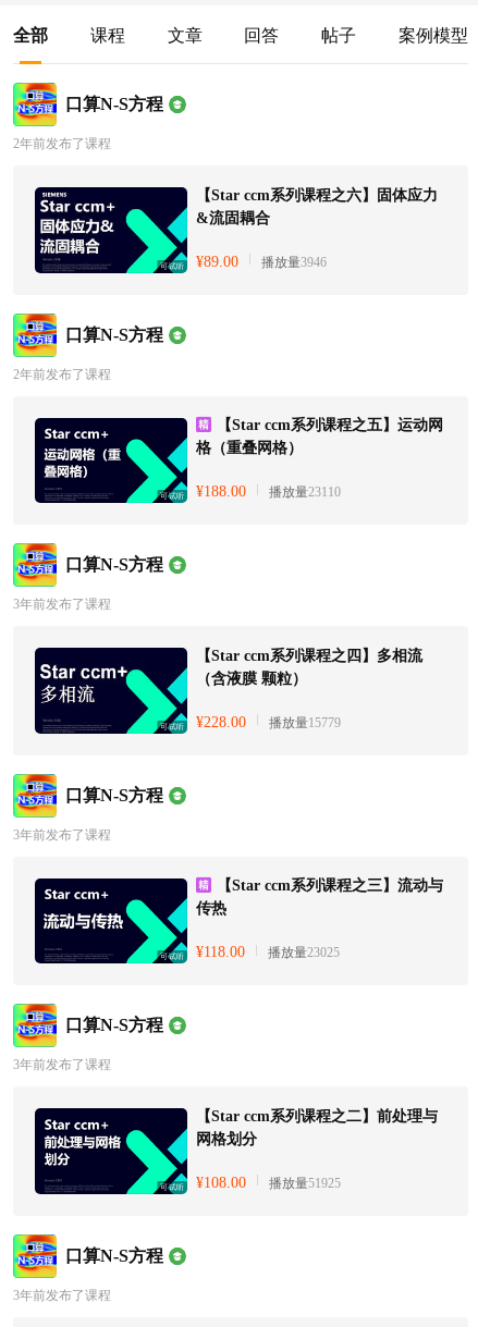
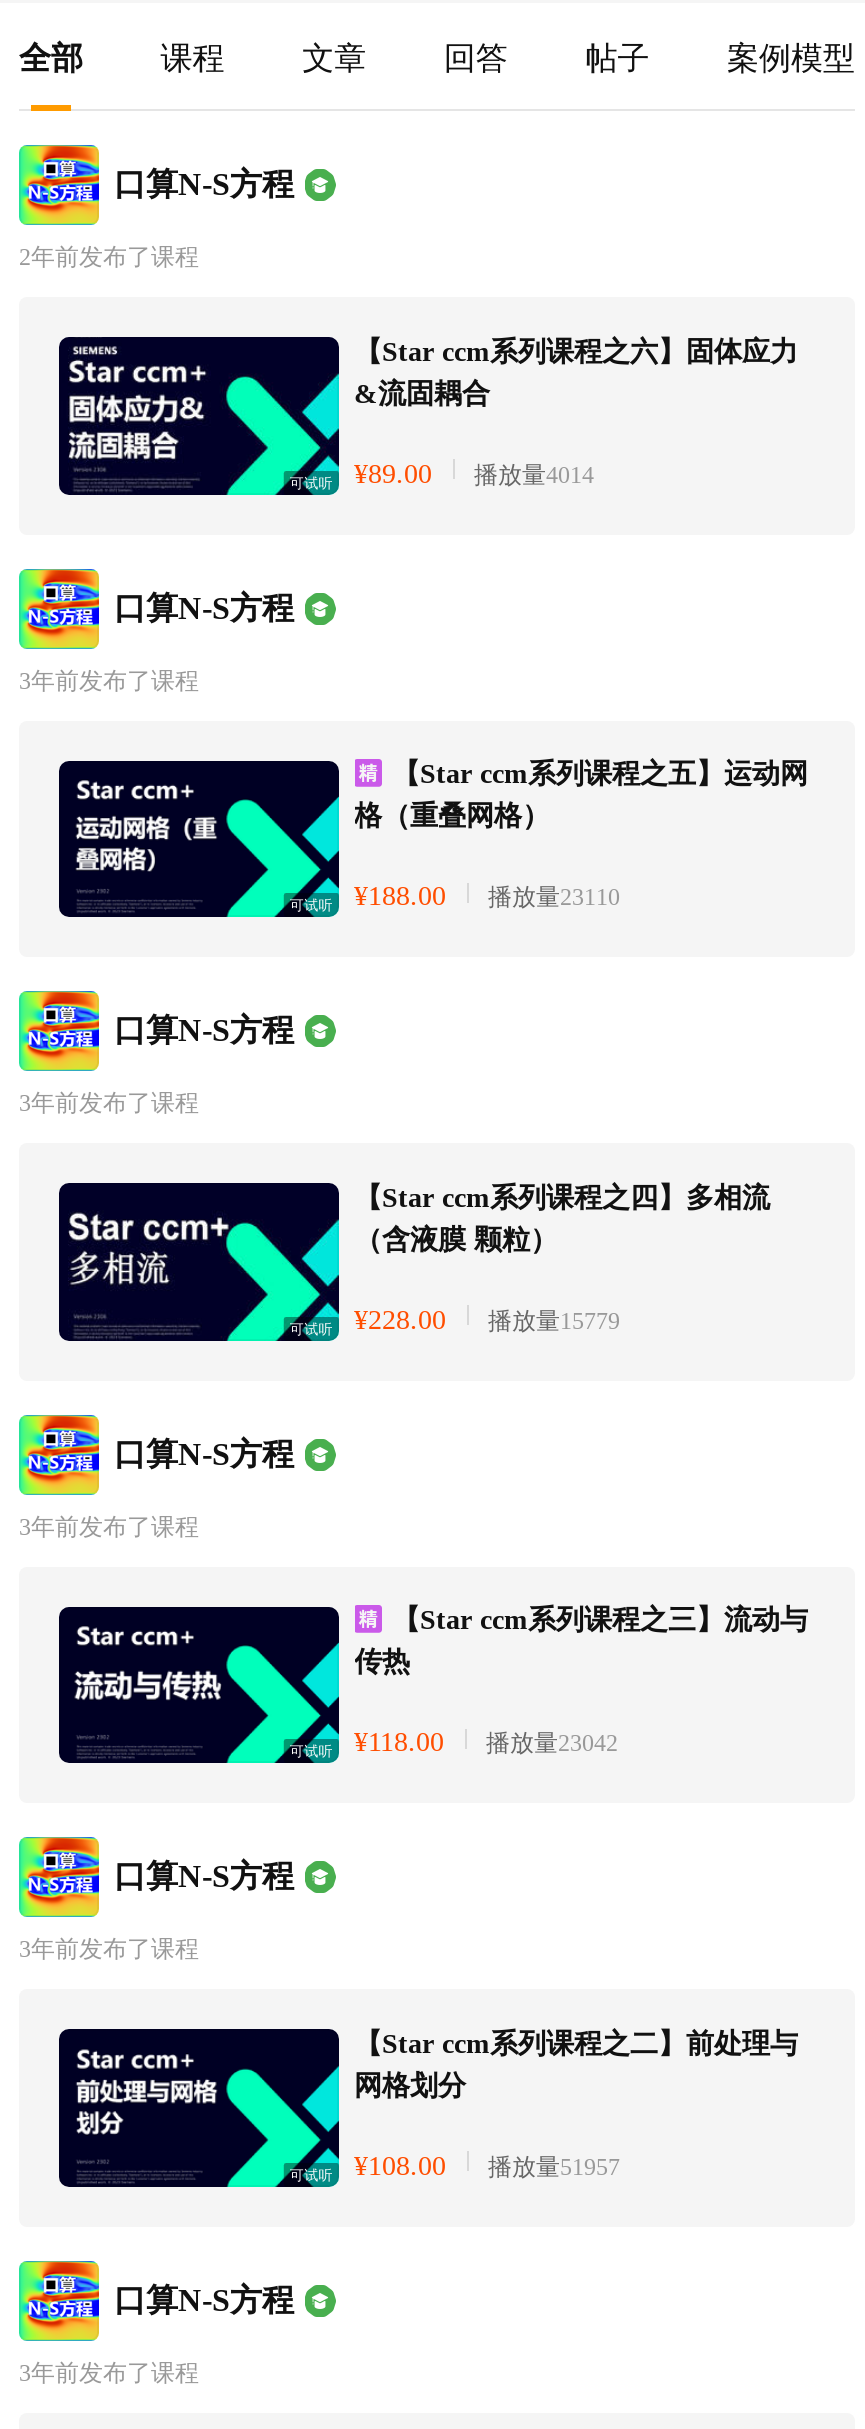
[261,254,326,270] 播放量3946 -> [474,460,594,488] 播放量4014
[13,366,111,382] 2年前发布了课程 -> [19,666,199,694] 3年前发布了课程
[267,945,339,960] 播放量23025 -> [486,1729,618,1757] 播放量23042
[268,1175,340,1190] 播放量51925 -> [488,2152,620,2180] 播放量51957

